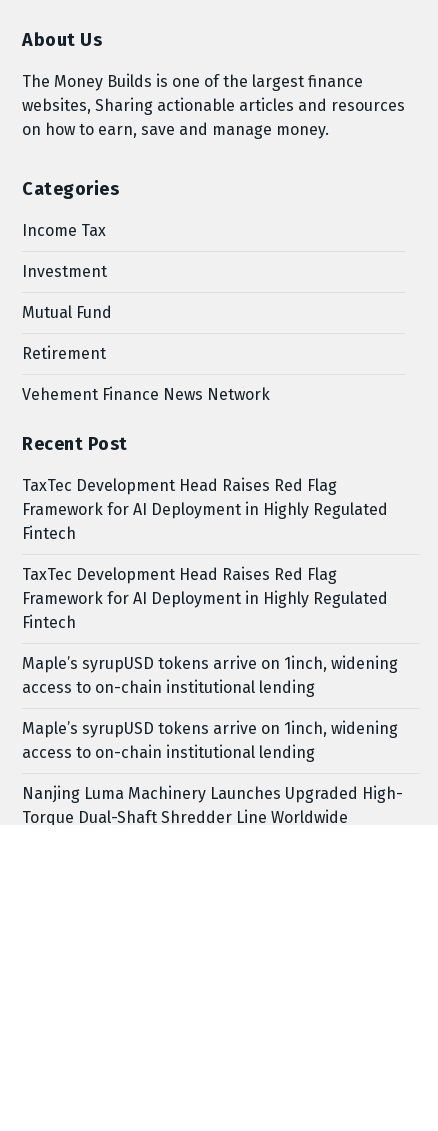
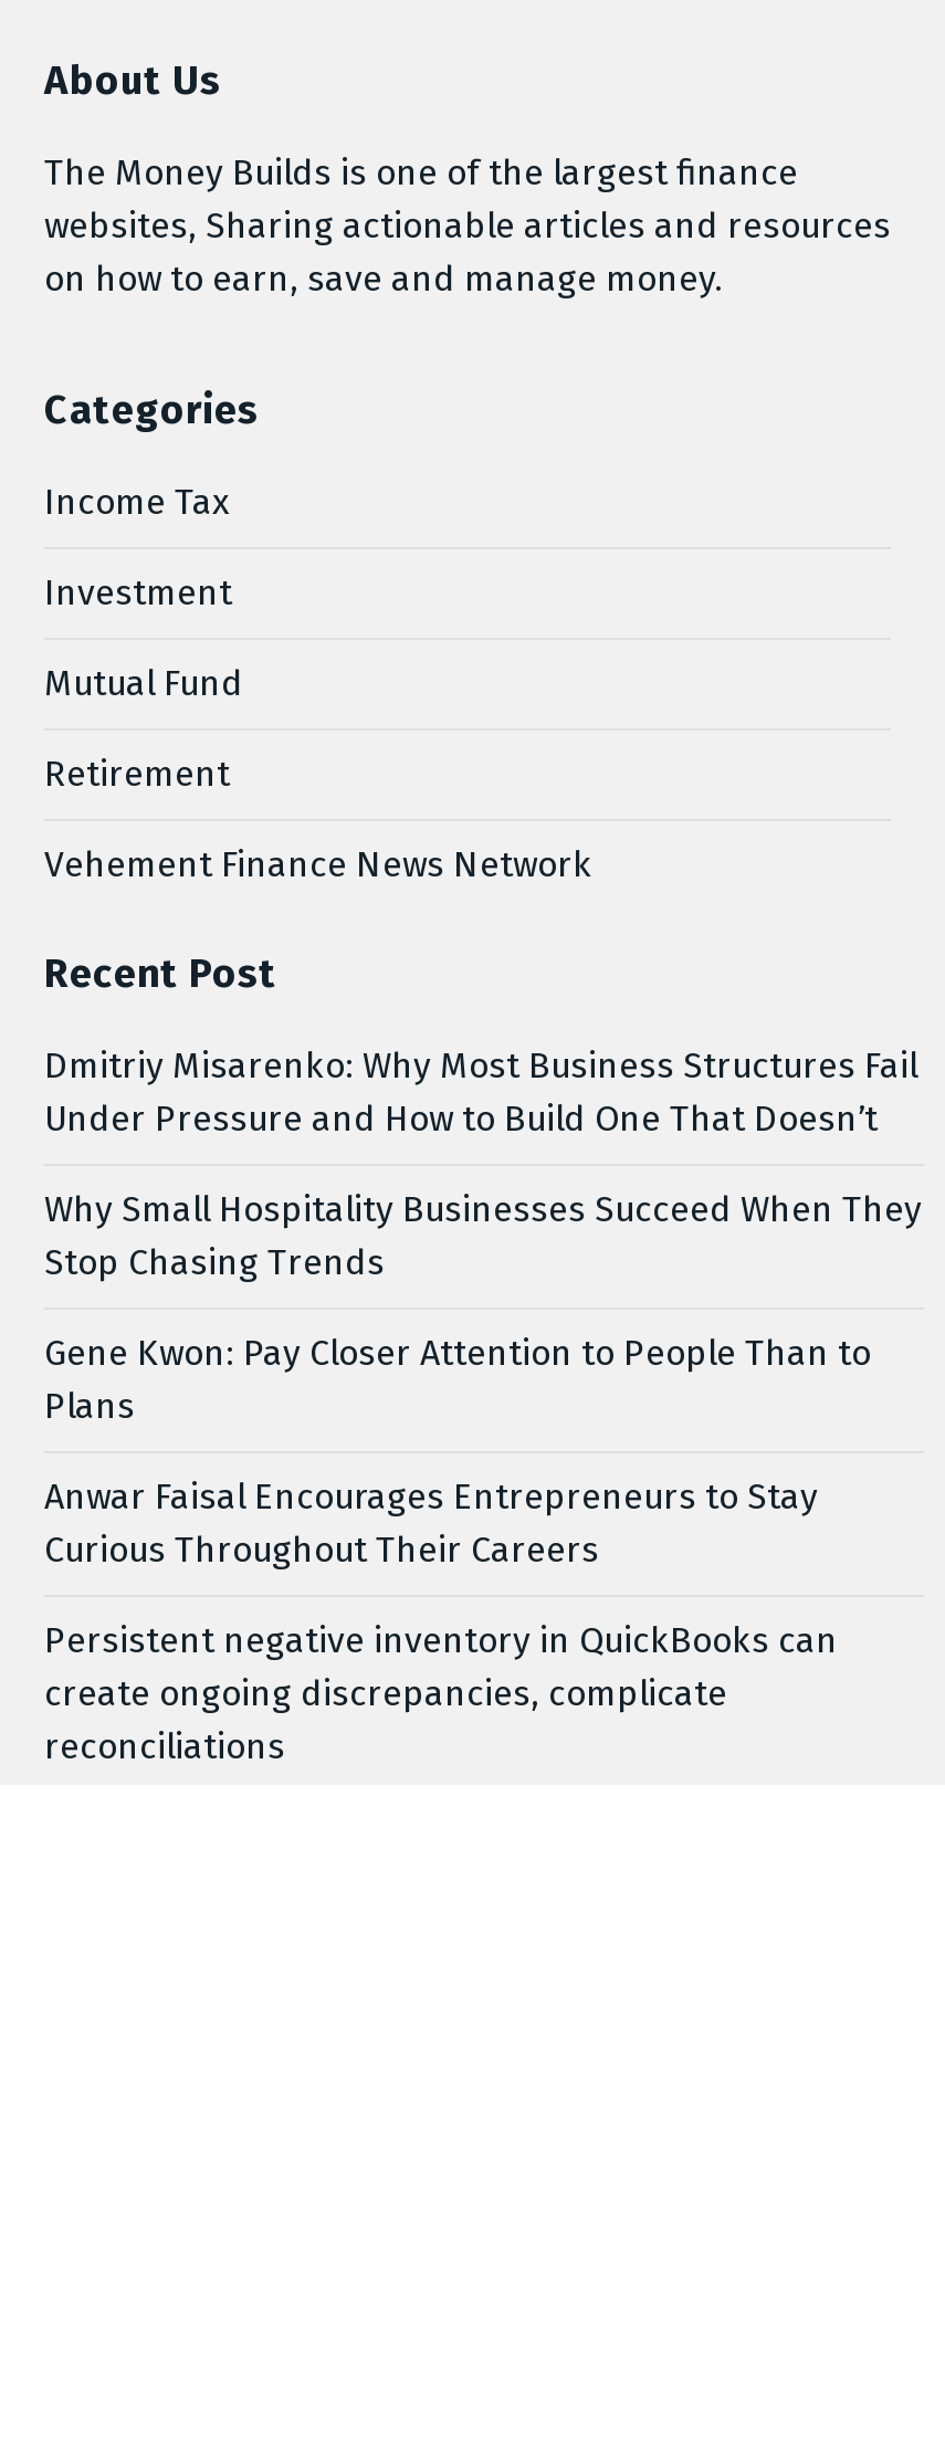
[22,476,388,543] TaxTec Development Head Raises Red Flag | Framework for AI Deployment in Highly Regulated | Fintech -> [44,1045,917,1140] Dmitriy Misarenko: Why Most Business Structures Fail | Under Pressure and How to Build One That Doesn’t
[22,565,388,632] TaxTec Development Head Raises Red Flag | Framework for AI Deployment in Highly Regulated | Fintech -> [44,1189,922,1284] Why Small Hospitality Businesses Succeed When They | Stop Chasing Trends
[22,654,398,697] Maple’s syrupUSD tokens arrive on 1inch, widening | access to on-chain institutional lending -> [44,1332,871,1428] Gene Kwon: Pay Closer Attention to People Than to | Plans
[22,719,398,762] Maple’s syrupUSD tokens arrive on 1inch, widening | access to on-chain institutional lending -> [44,1476,818,1571] Anwar Faisal Encourages Entrepreneurs to Stay | Curious Throughout Their Careers
[22,784,403,827] Nanjing Luma Machinery Launches Upgraded High- | Torque Dual-Shaft Shredder Line Worldwide -> [44,1620,838,1768] Persistent negative inventory in QuickBooks can | create ongoing discrepancies, complicate | reconciliations

